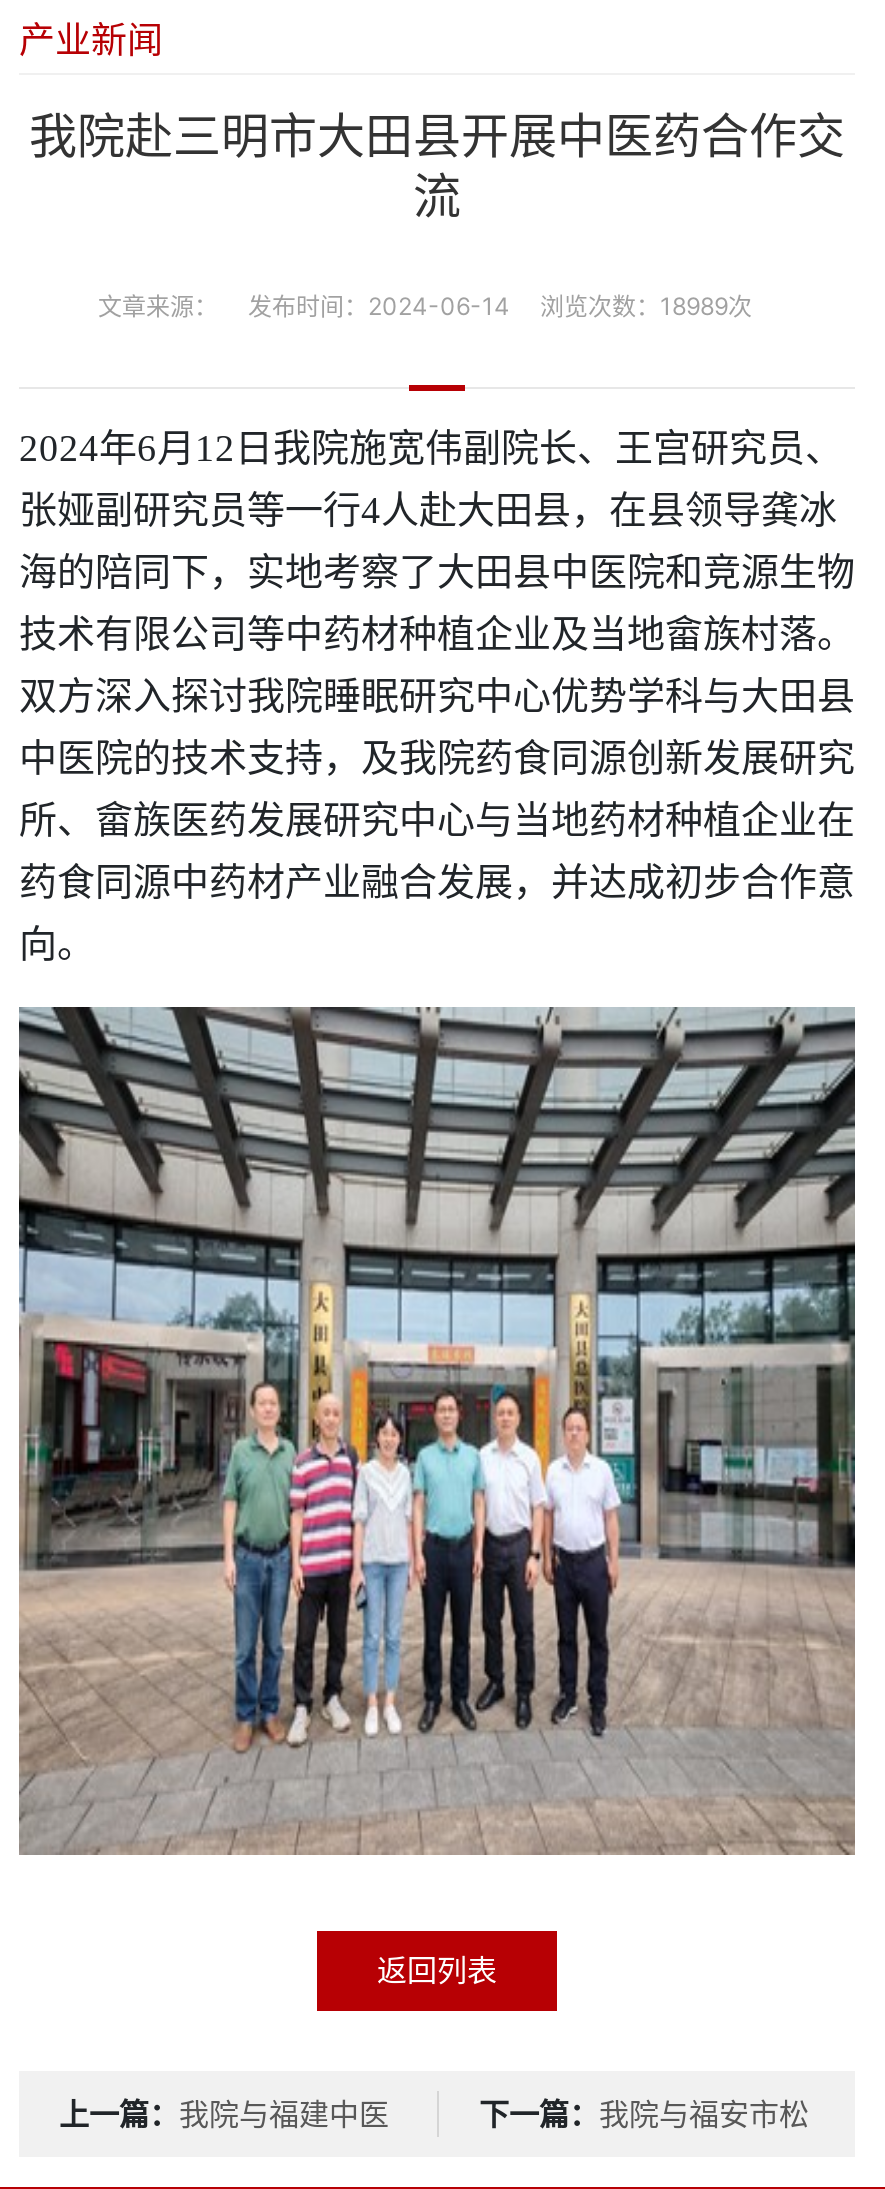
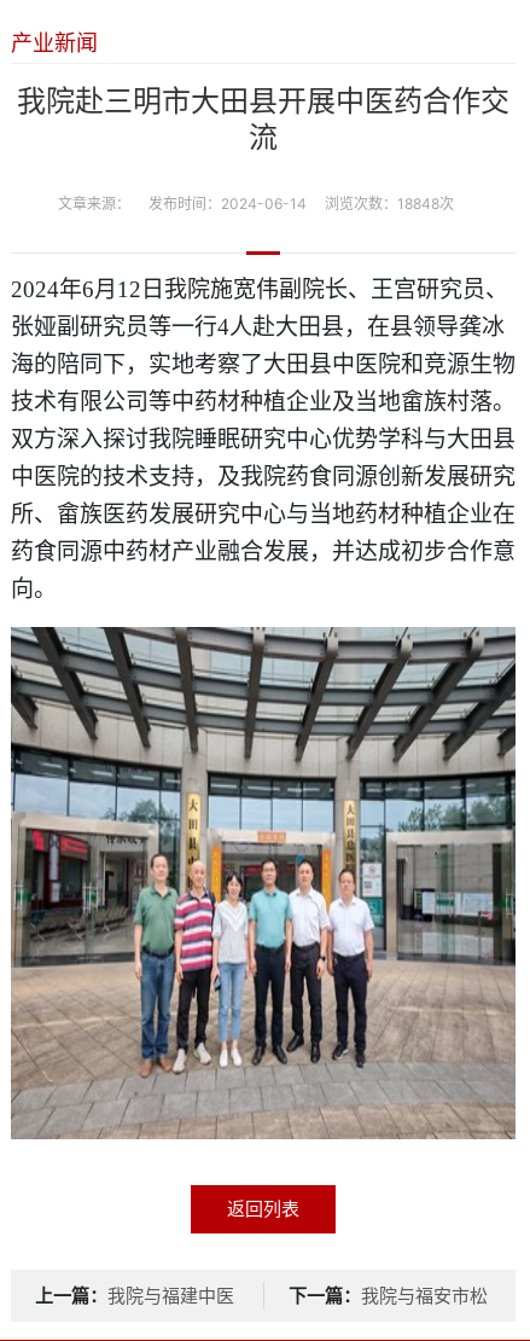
[98,290,776,320] 文章来源： 发布时间：2024-06-14 浏览次数：18989次 -> [58,194,468,212] 文章来源： 发布时间：2024-06-14 浏览次数：18848次

